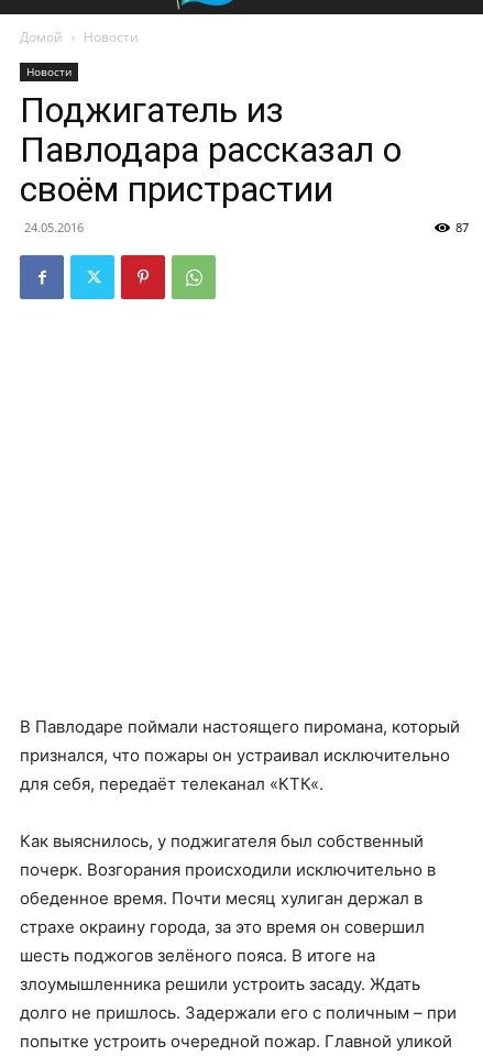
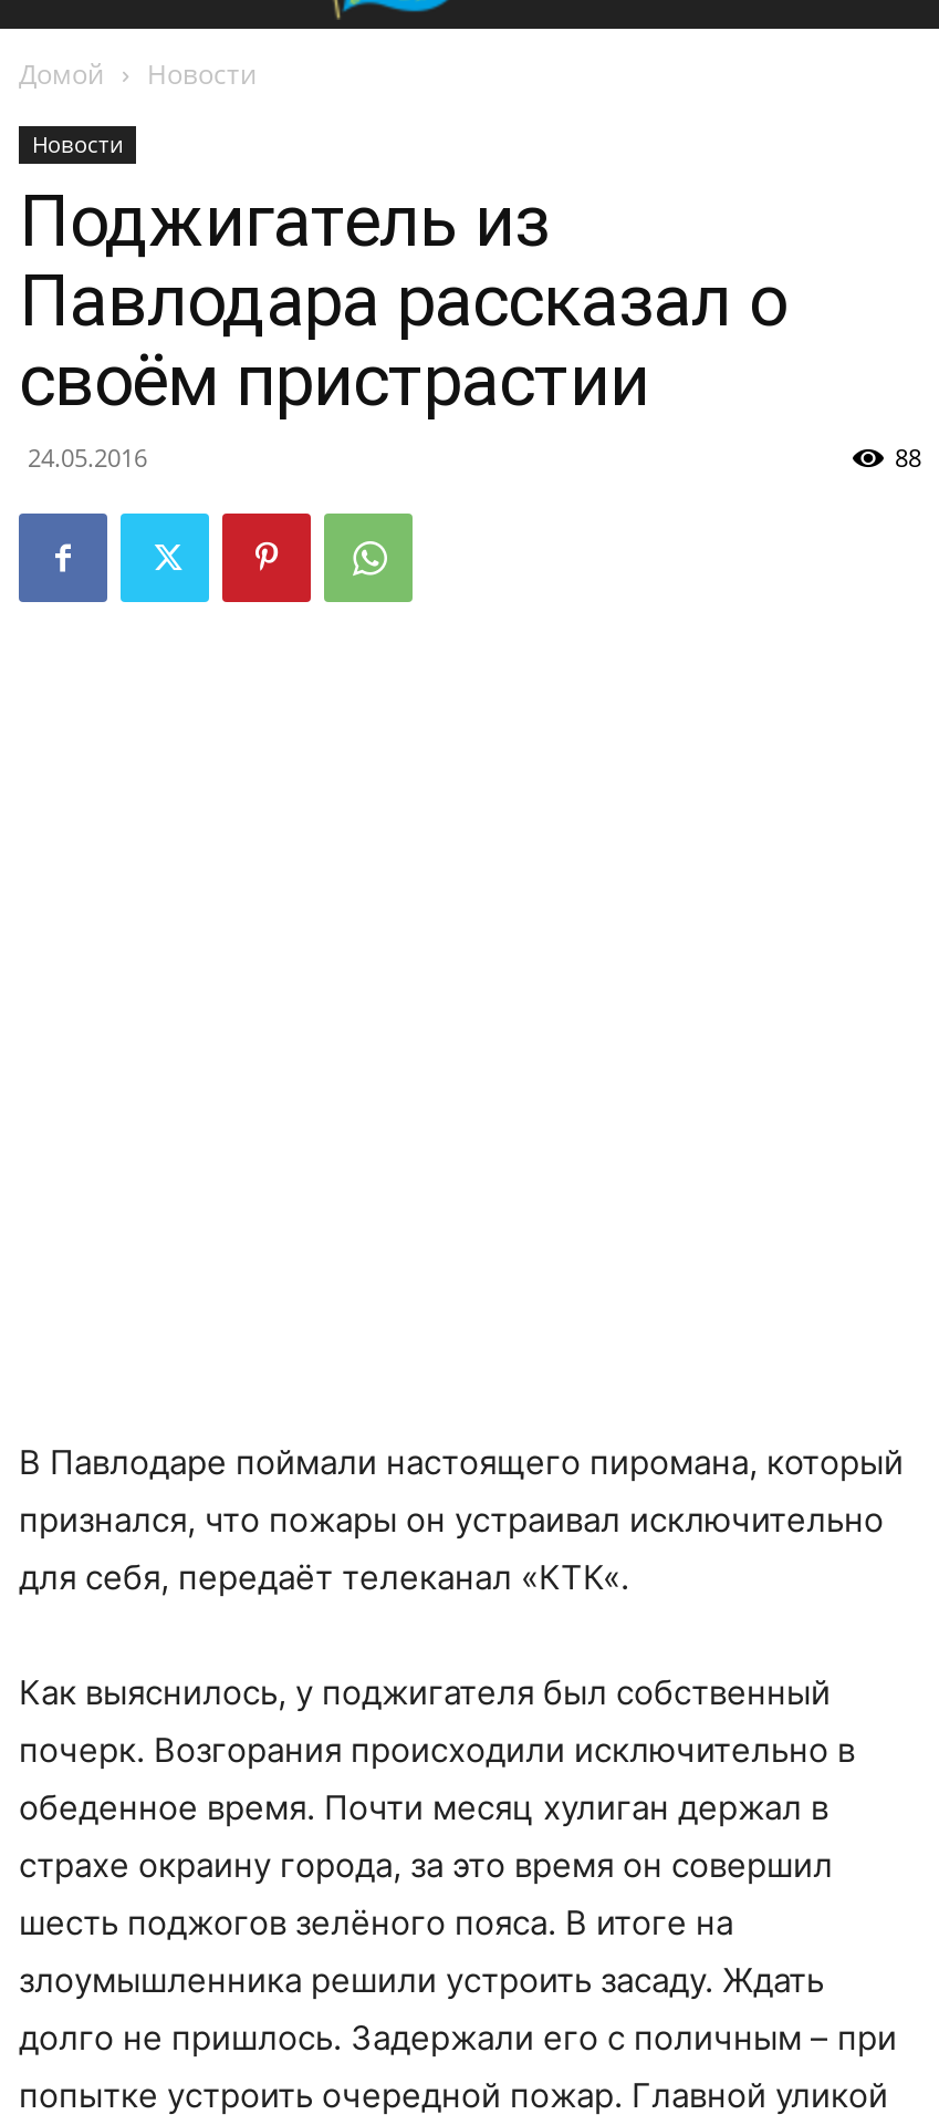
[455,219,469,235] 87 -> [895,440,921,474] 88

